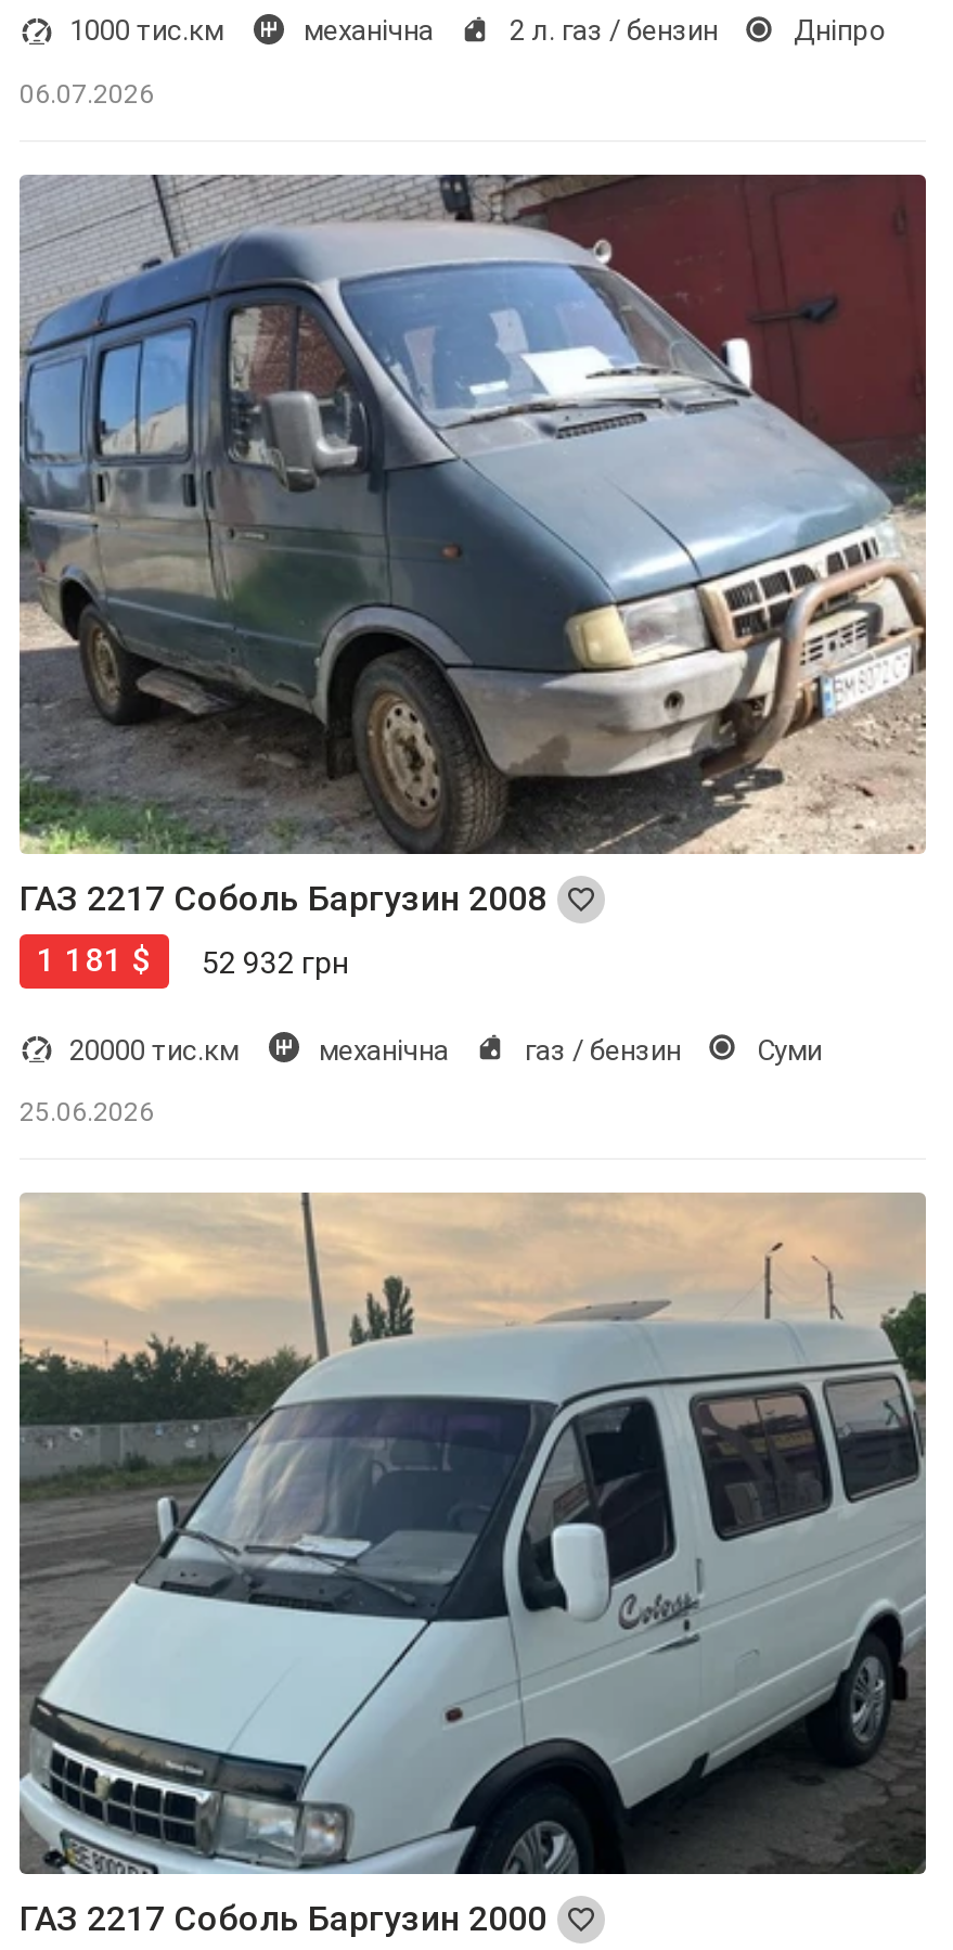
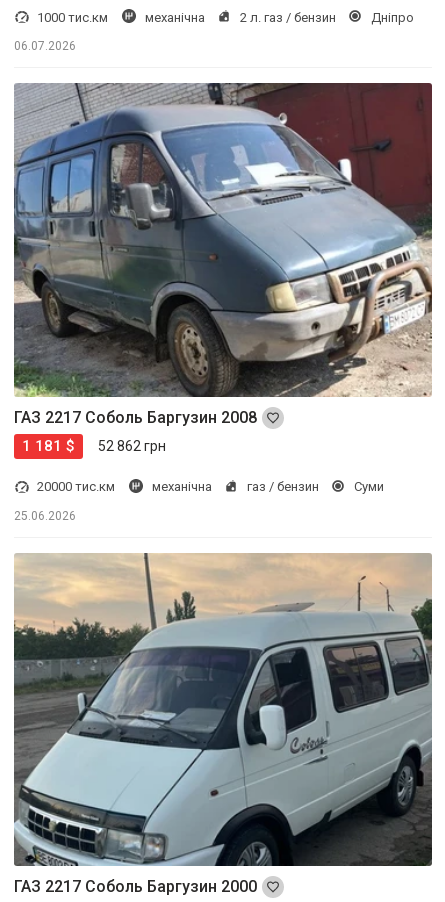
[37,941,349,980] 1 181 $ 52 932 грн -> [22,436,166,454] 1 181 $ 52 862 грн

